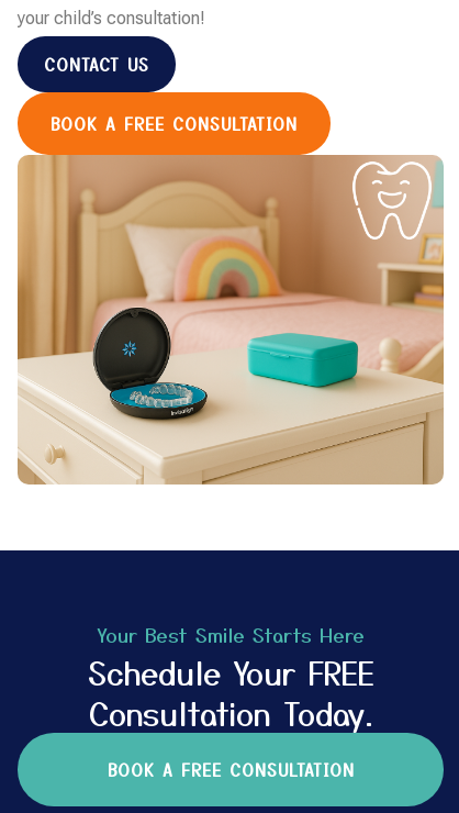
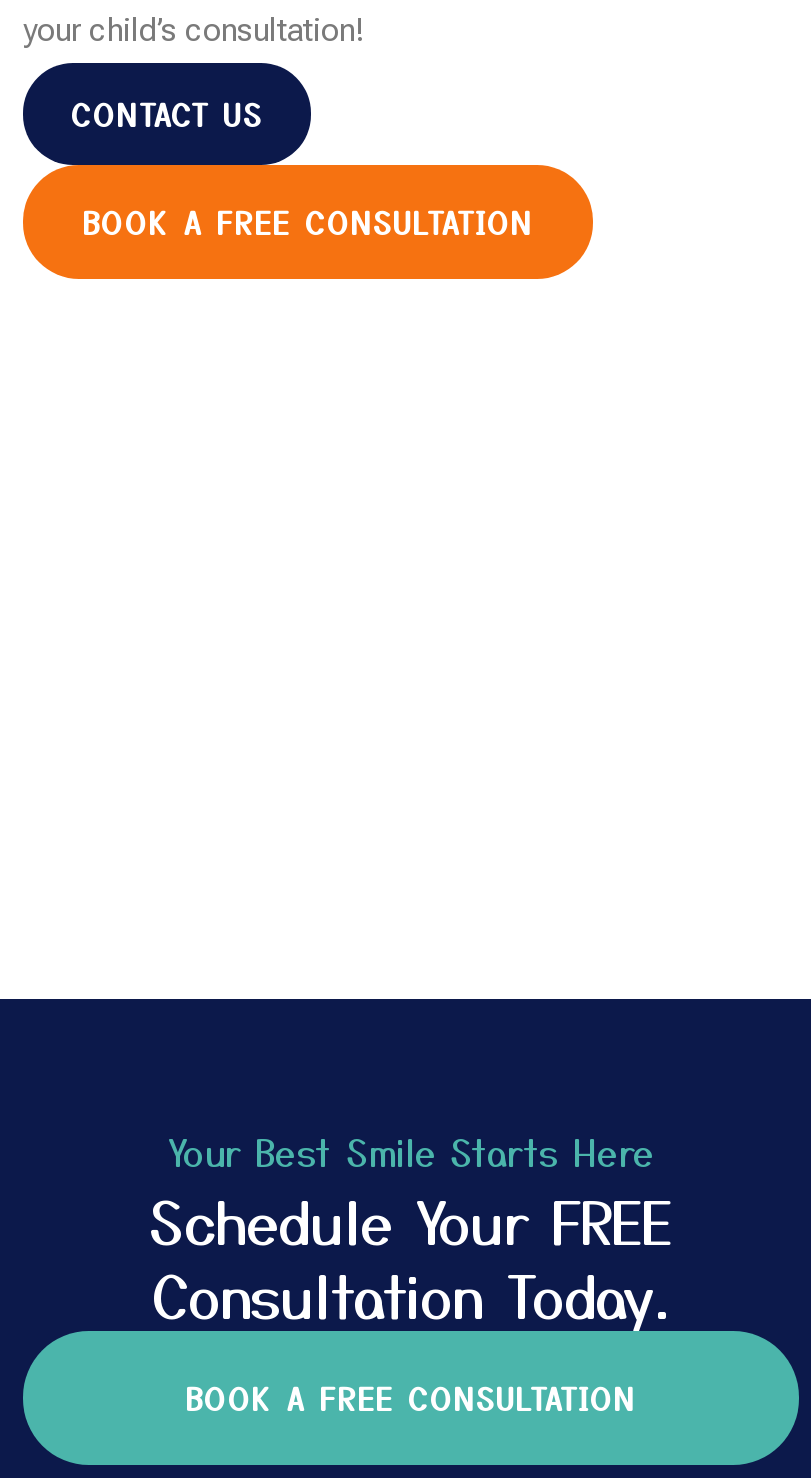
[16,154,445,486] [image] -> none

